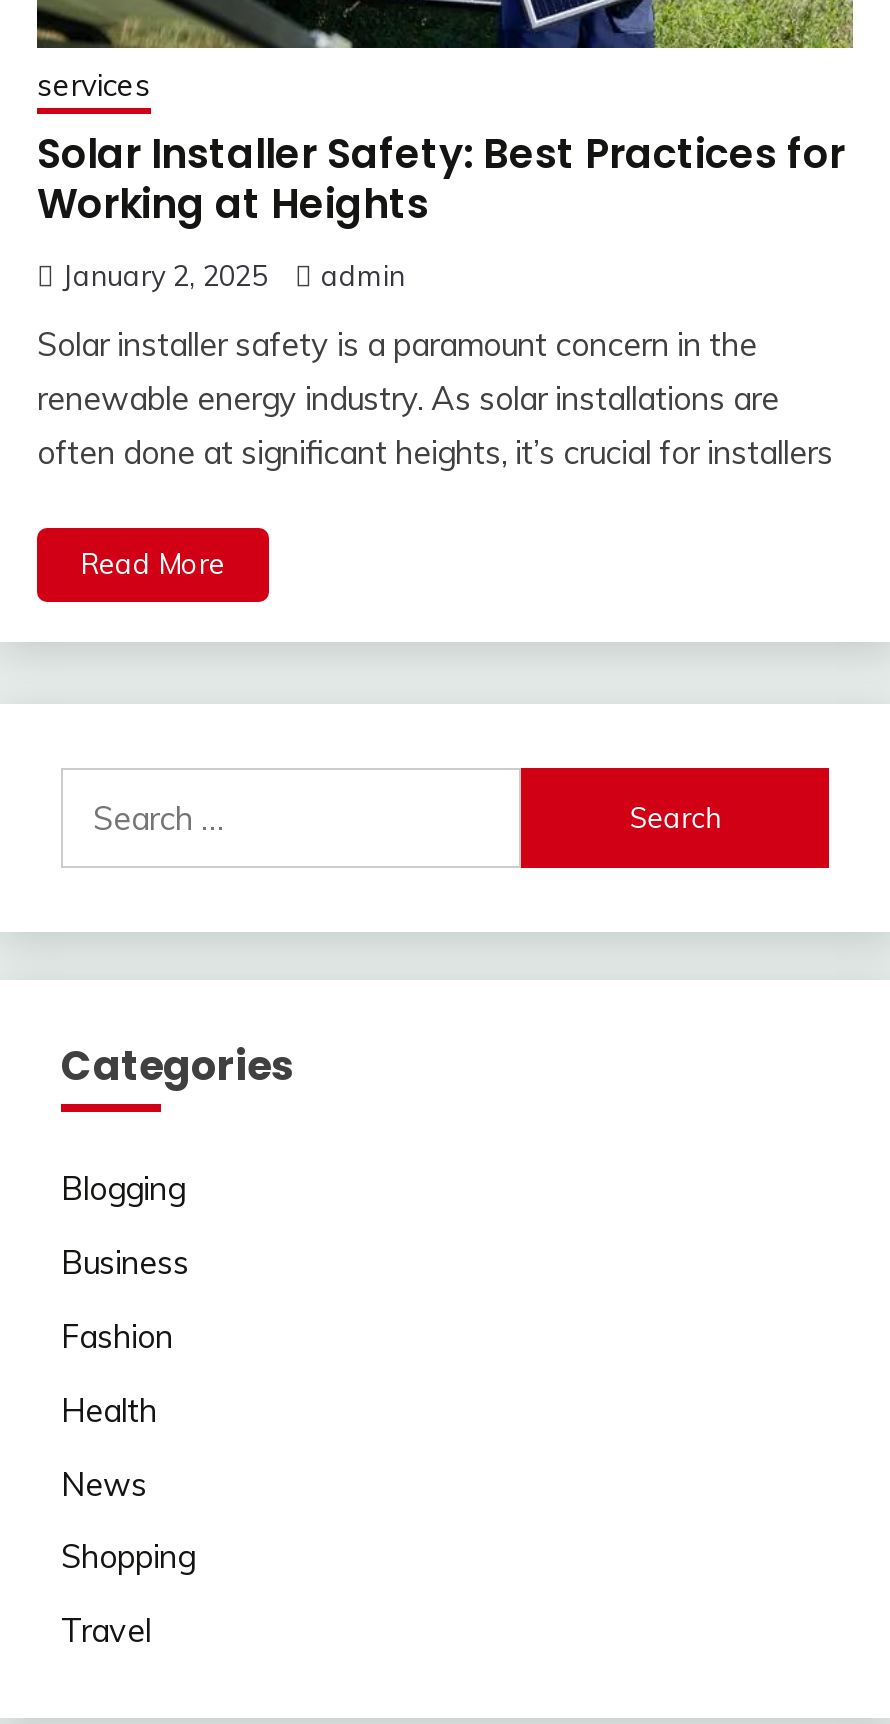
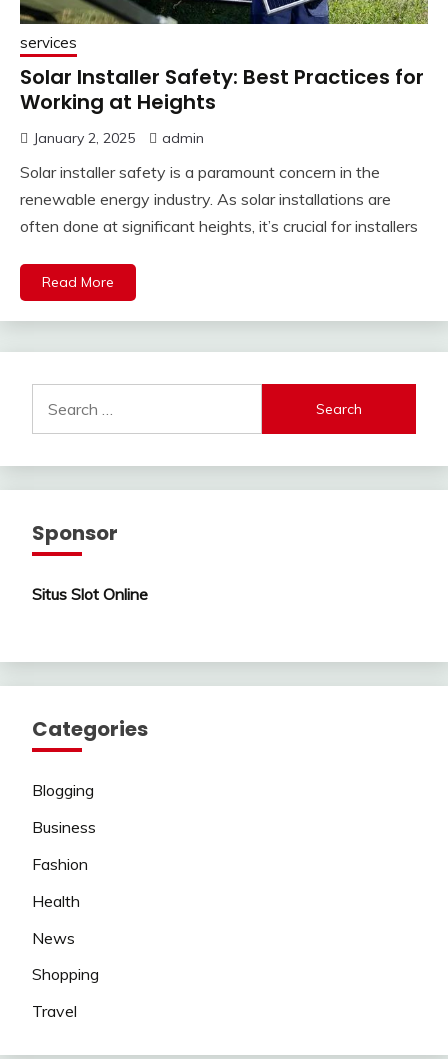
none -> [32,519,148,604] Sponsor | Situs Slot Online

